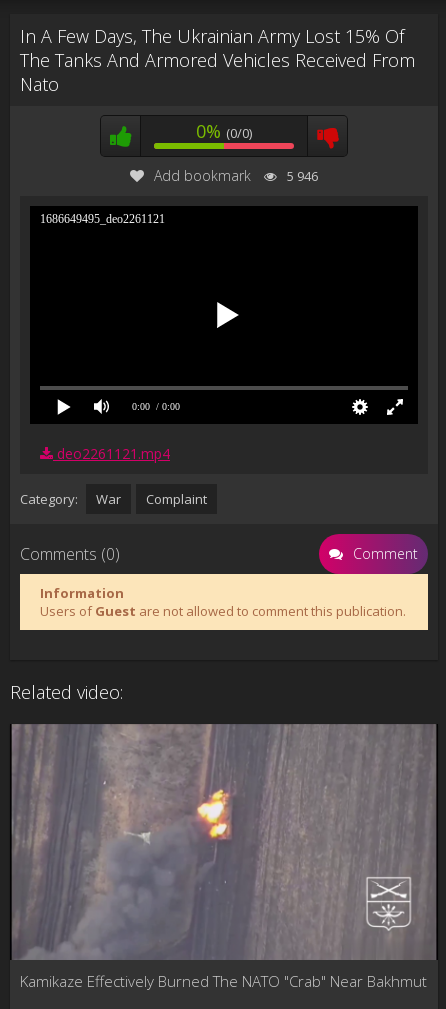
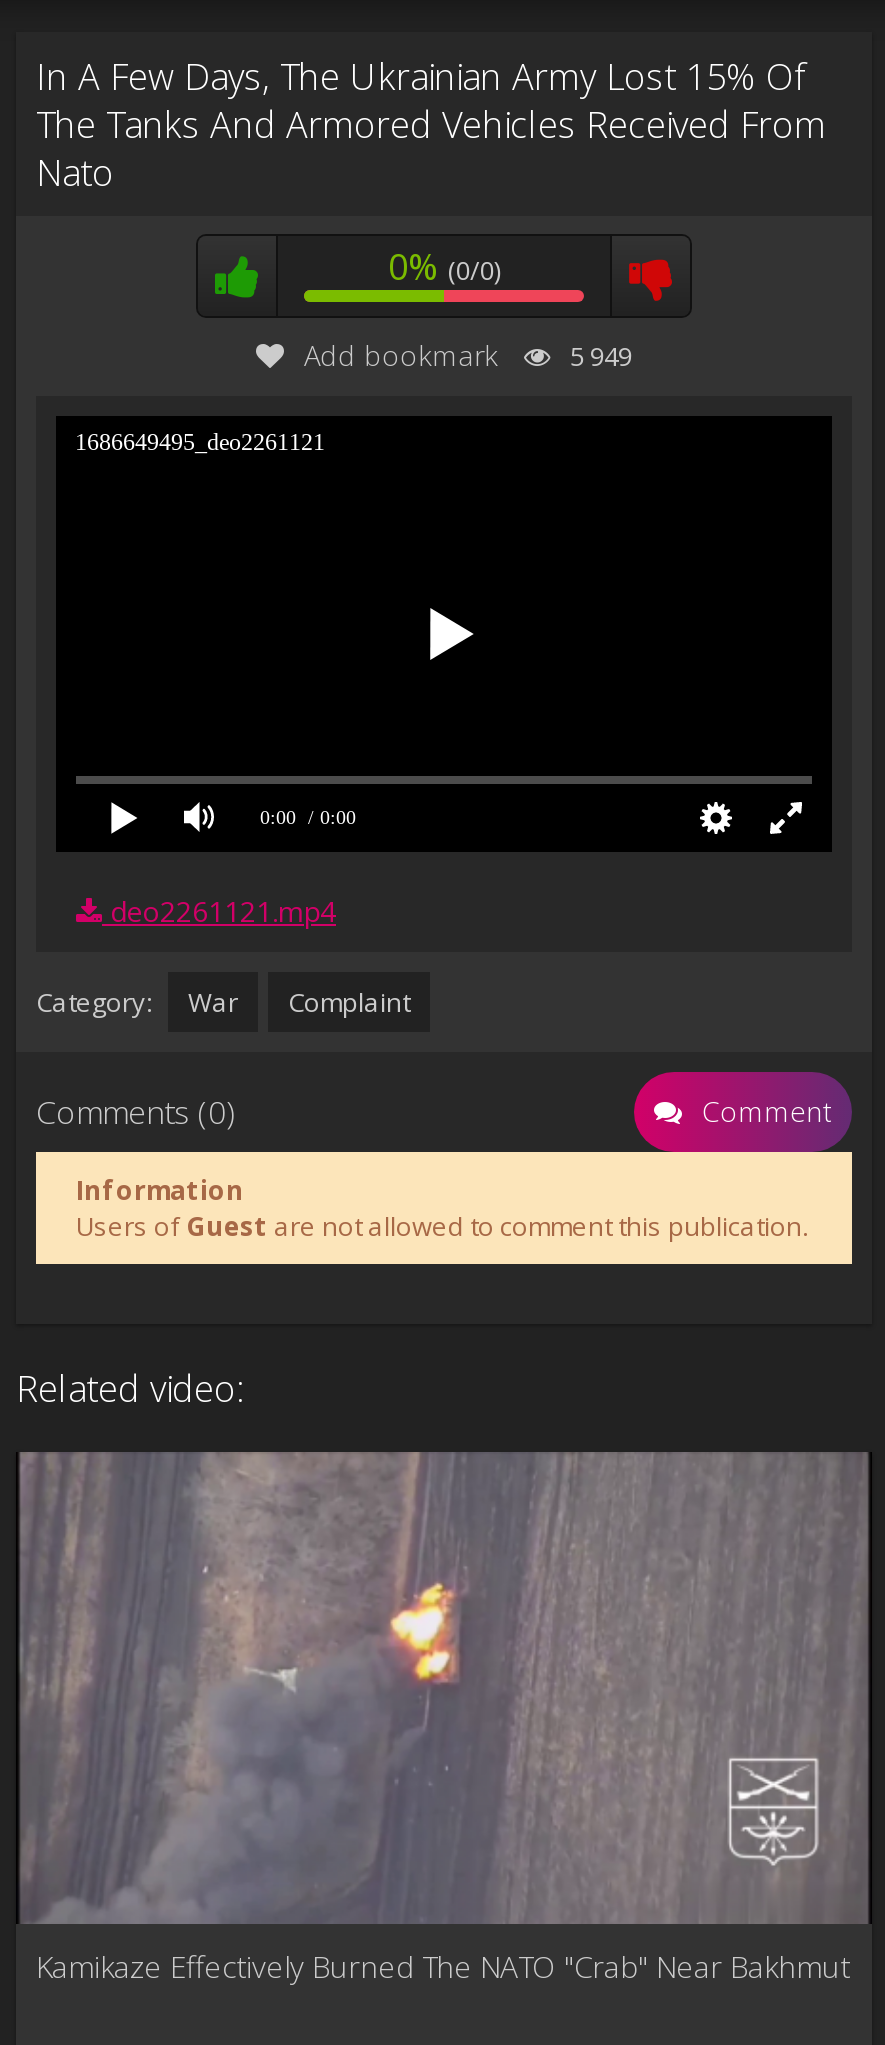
[154,166,318,185] Add bookmark 5 946 -> [304,336,632,374] Add bookmark 5 949

